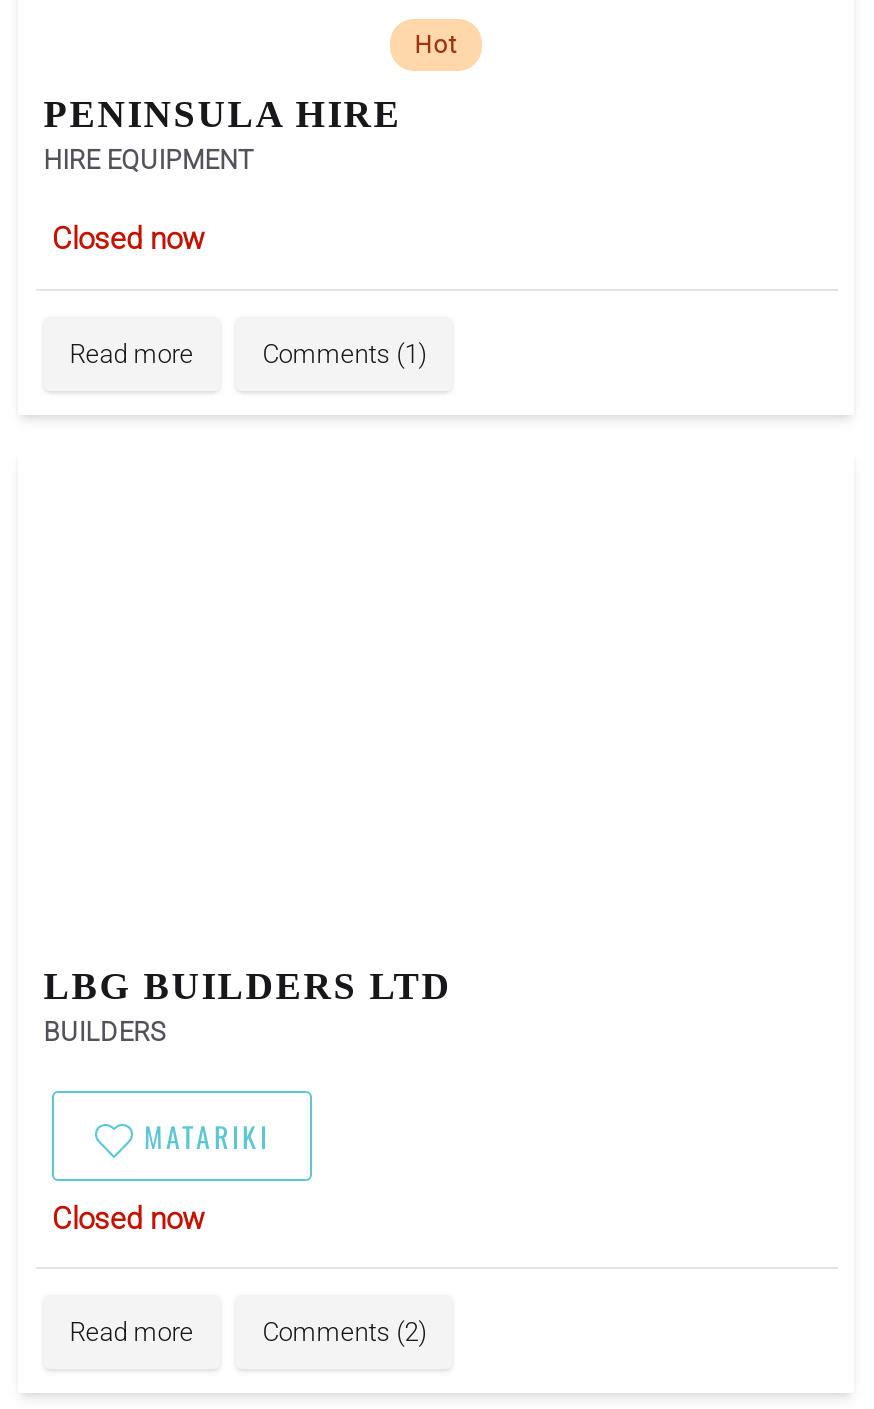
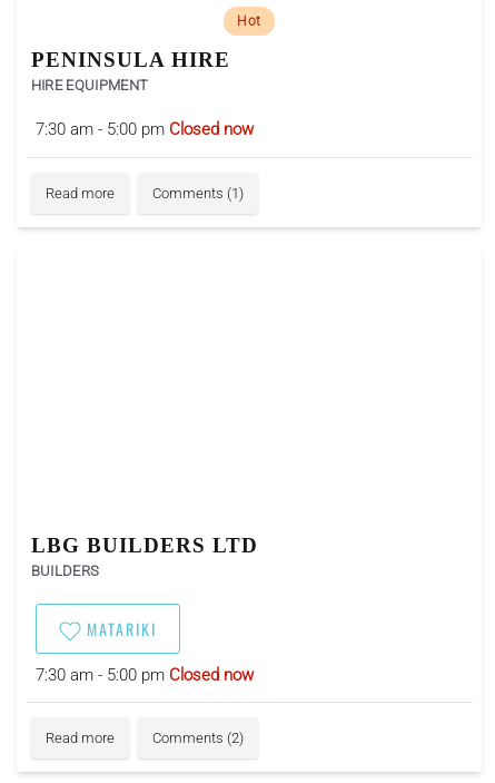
[52,222,204,258] Closed now -> [36,120,254,140] 7:30 am - 5:00 pm Closed now
[52,1200,204,1236] Closed now -> [36,664,254,685] 7:30 am - 5:00 pm Closed now

